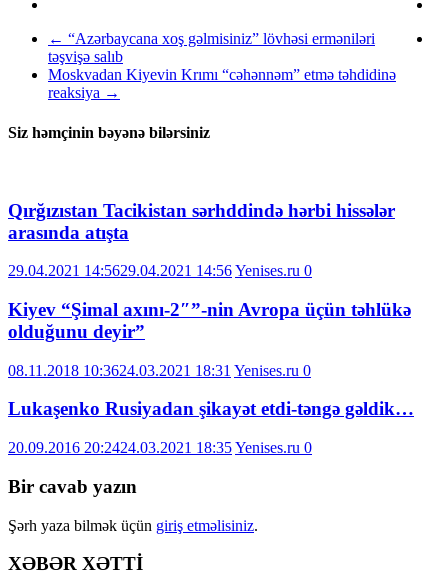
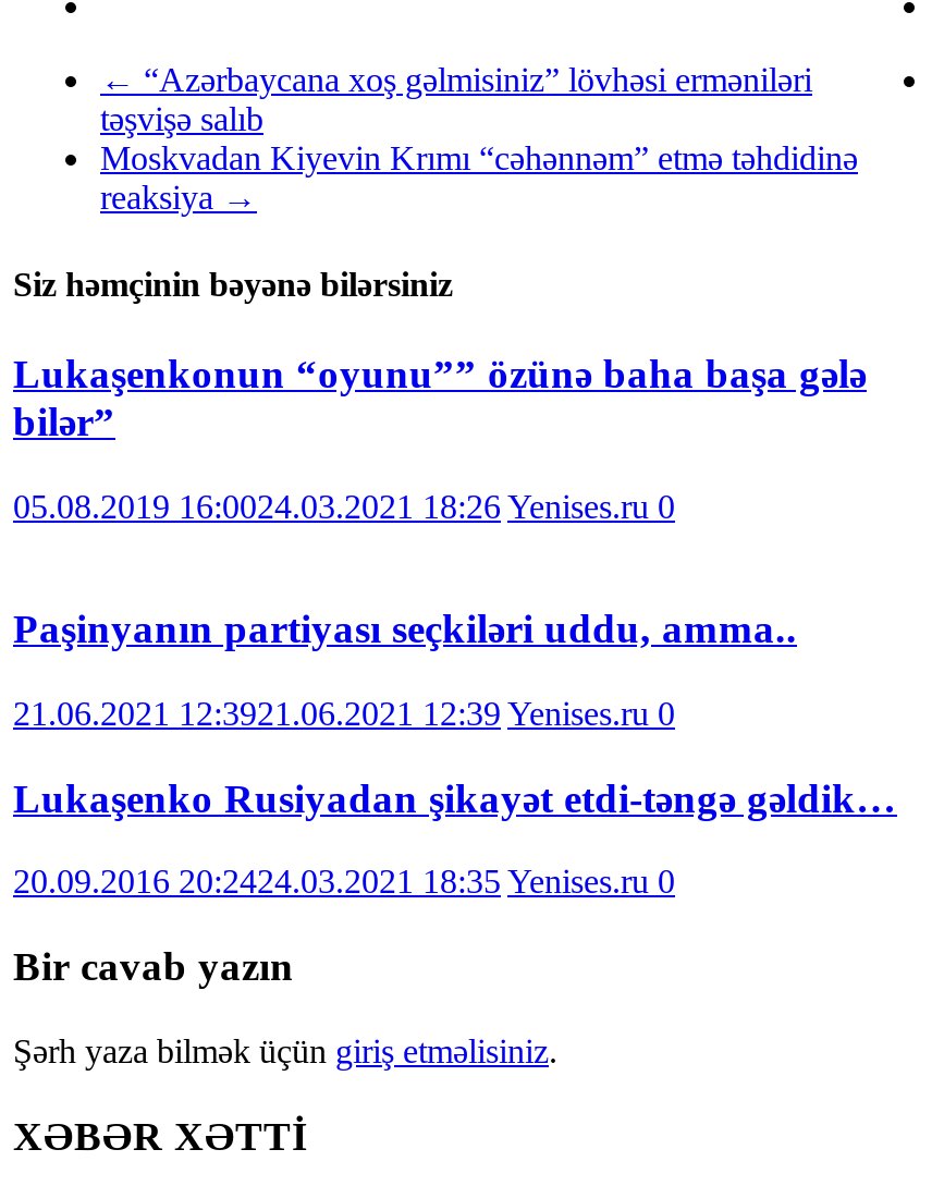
[8,199,395,242] Qırğızıstan Tacikistan sərhddində hərbi hissələr | arasında atışta -> [13,350,867,444] Lukaşenkonun “oyunu”” özünə baha başa gələ | bilər”
[8,262,312,279] 29.04.2021 14:5629.04.2021 14:56 Yenises.ru 0 -> [13,487,675,524] 05.08.2019 16:0024.03.2021 18:26 Yenises.ru 0
[8,299,411,342] Kiyev “Şimal axını-2″”-nin Avropa üçün təhlükə | olduğunu deyir” -> [13,606,797,652] Paşinyanın partiyası seçkiləri uddu, amma..
[8,362,311,379] 08.11.2018 10:3624.03.2021 18:31 Yenises.ru 0 -> [13,695,675,732] 21.06.2021 12:3921.06.2021 12:39 Yenises.ru 0

